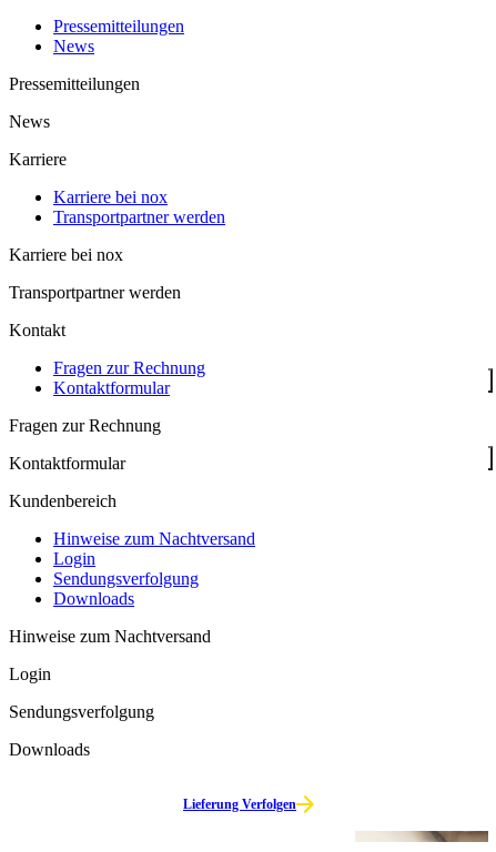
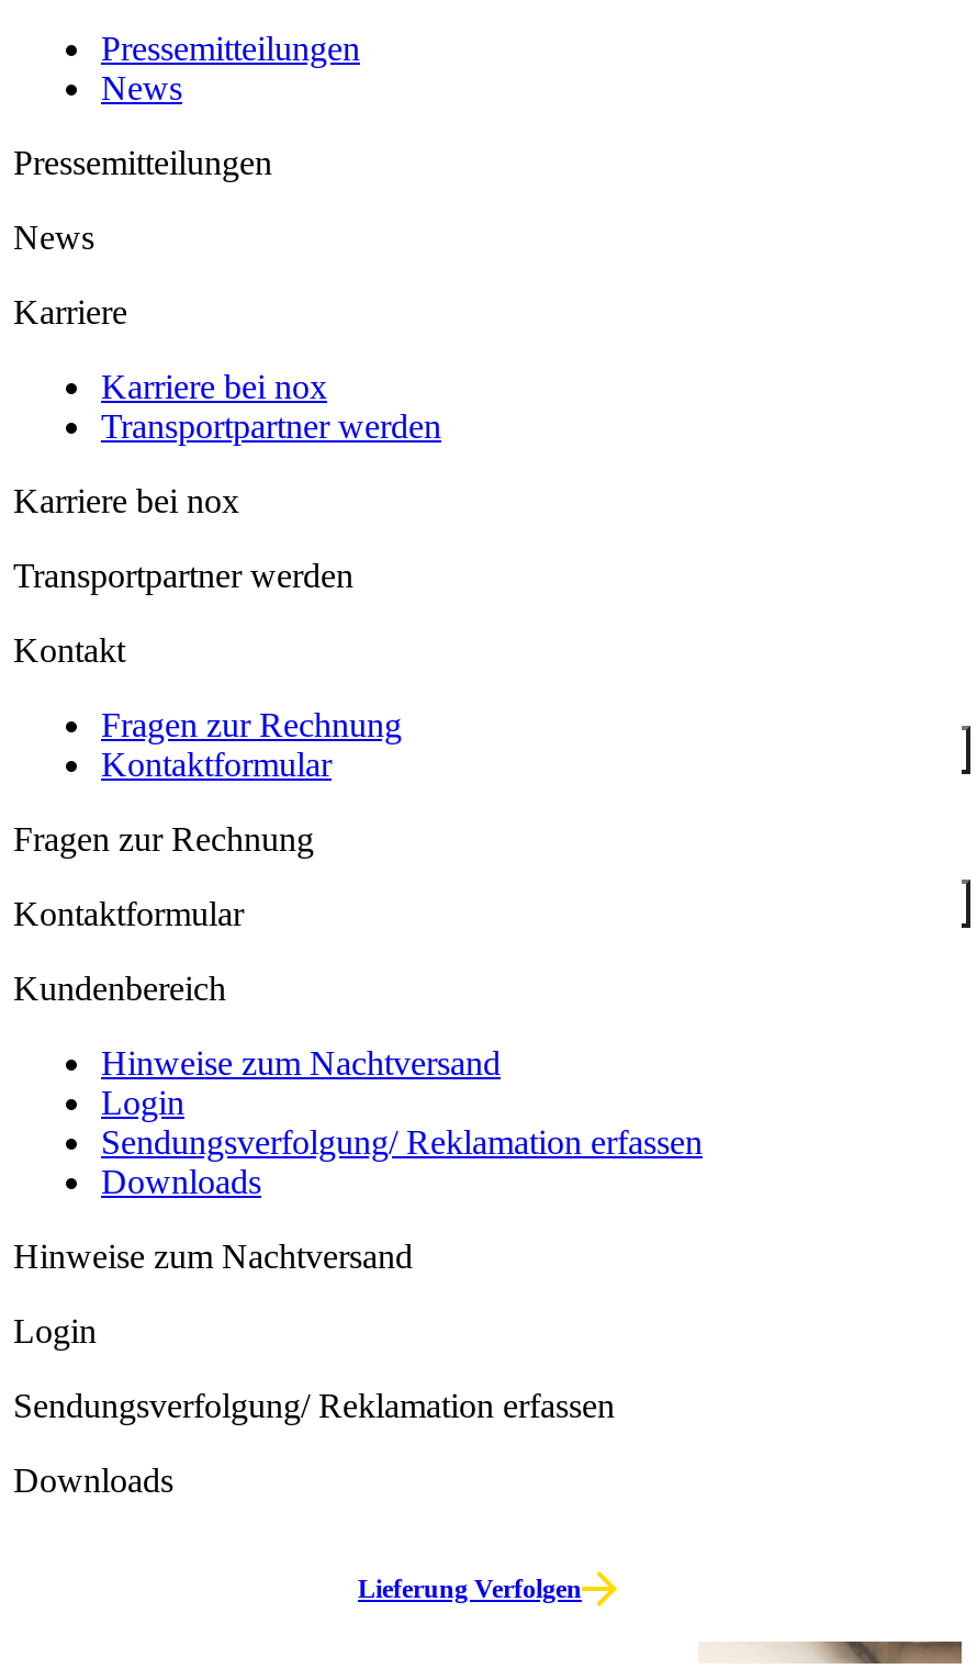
[53,569,199,588] Sendungsverfolgung -> [101,1124,703,1161] Sendungsverfolgung/ Reklamation erfassen
[9,703,154,721] Sendungsverfolgung -> [13,1387,615,1425] Sendungsverfolgung/ Reklamation erfassen

